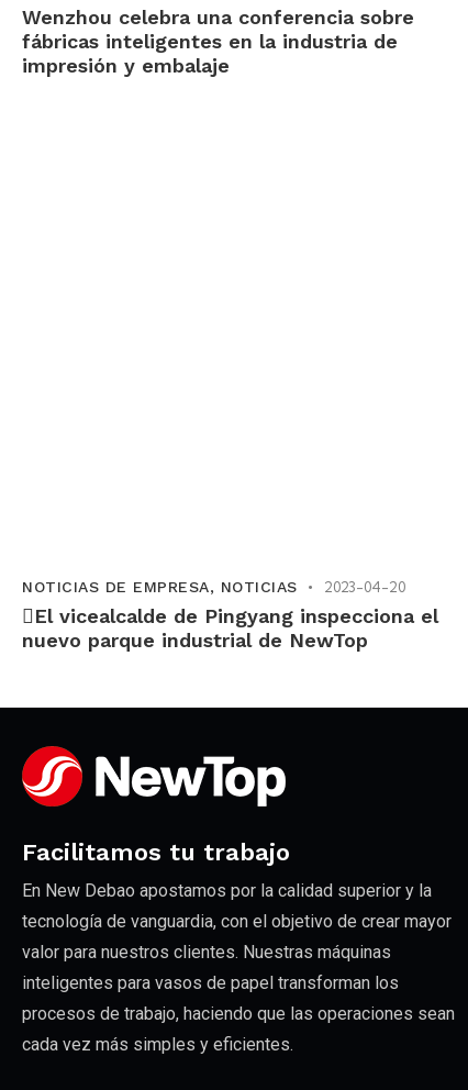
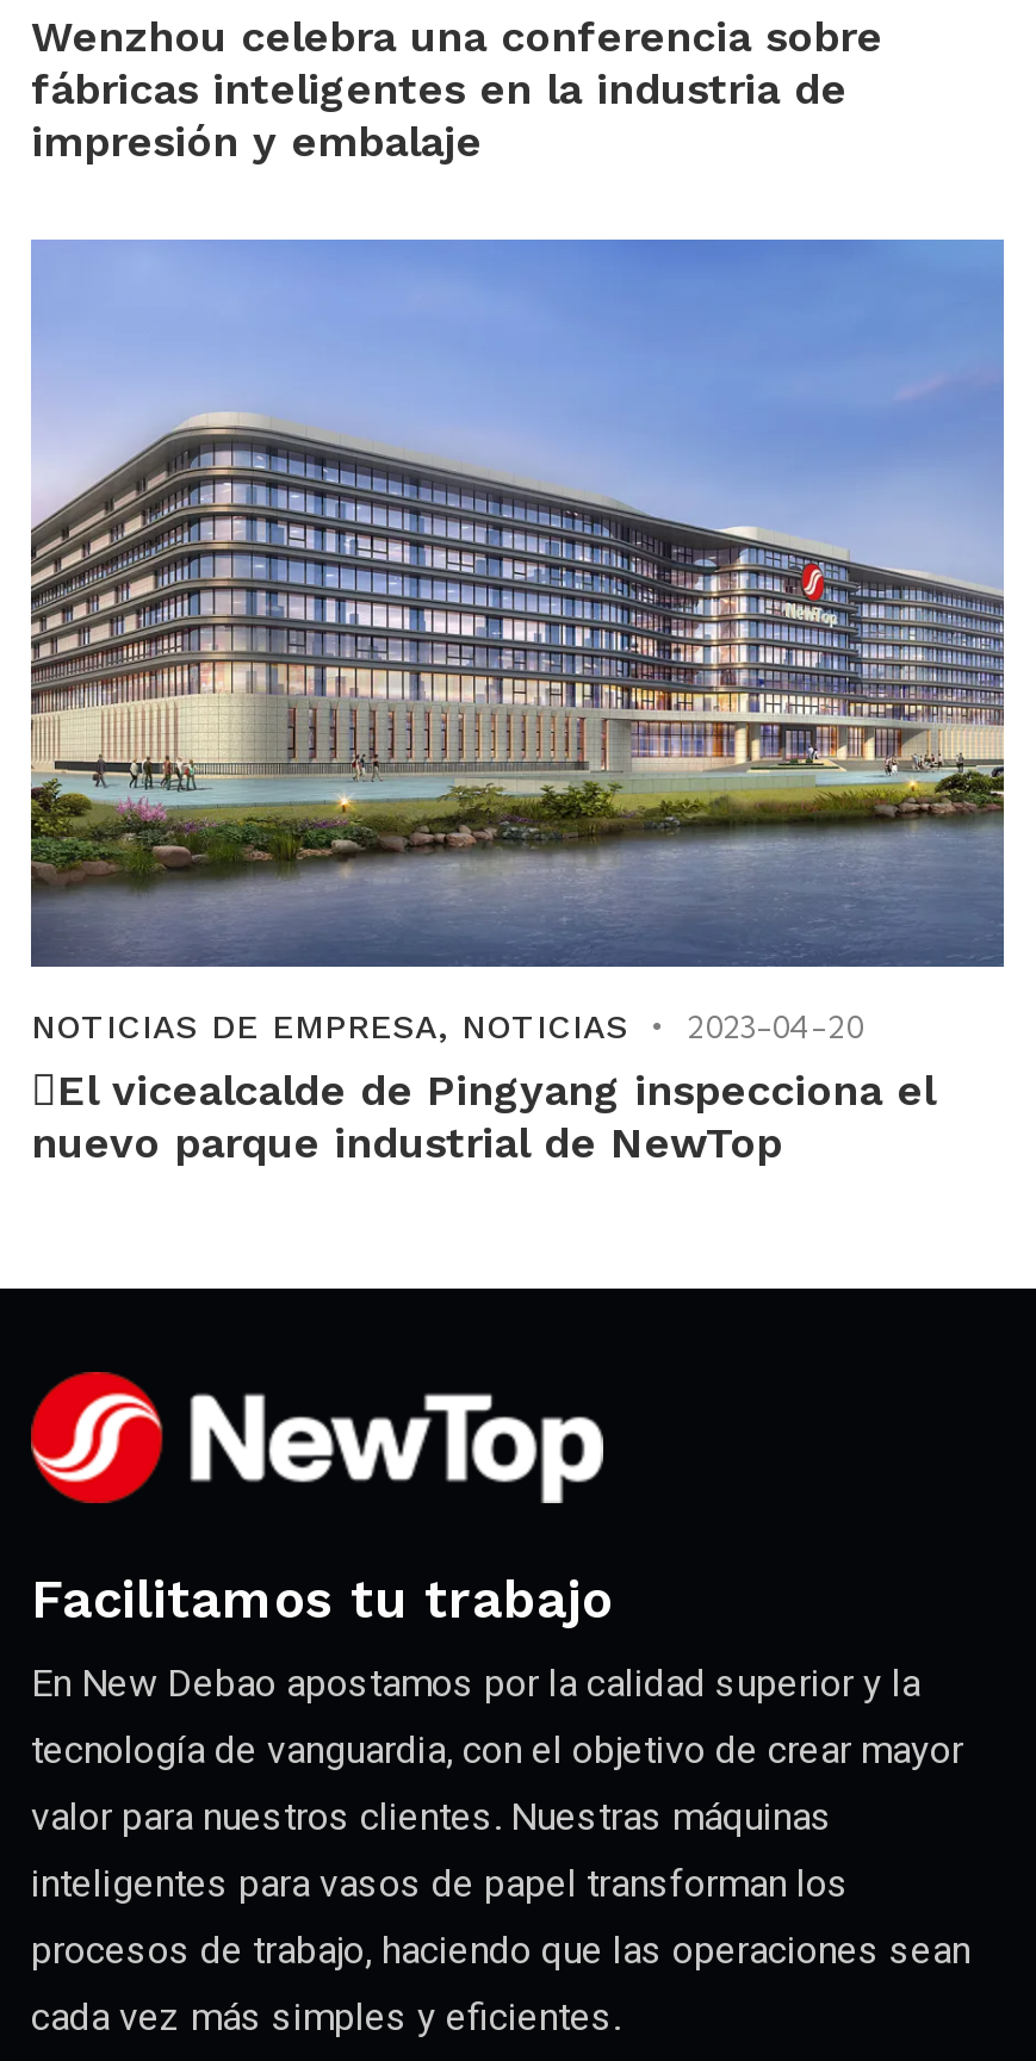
none -> [29,237,1006,969] [image]

